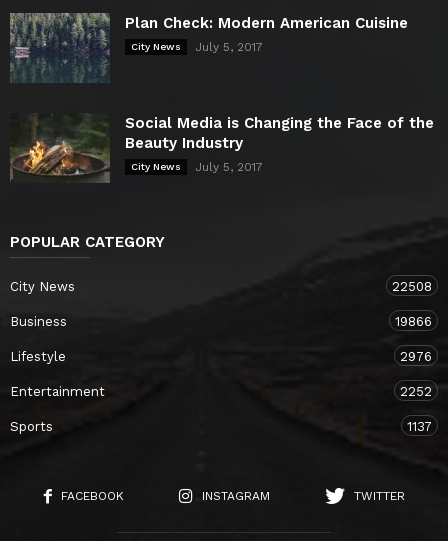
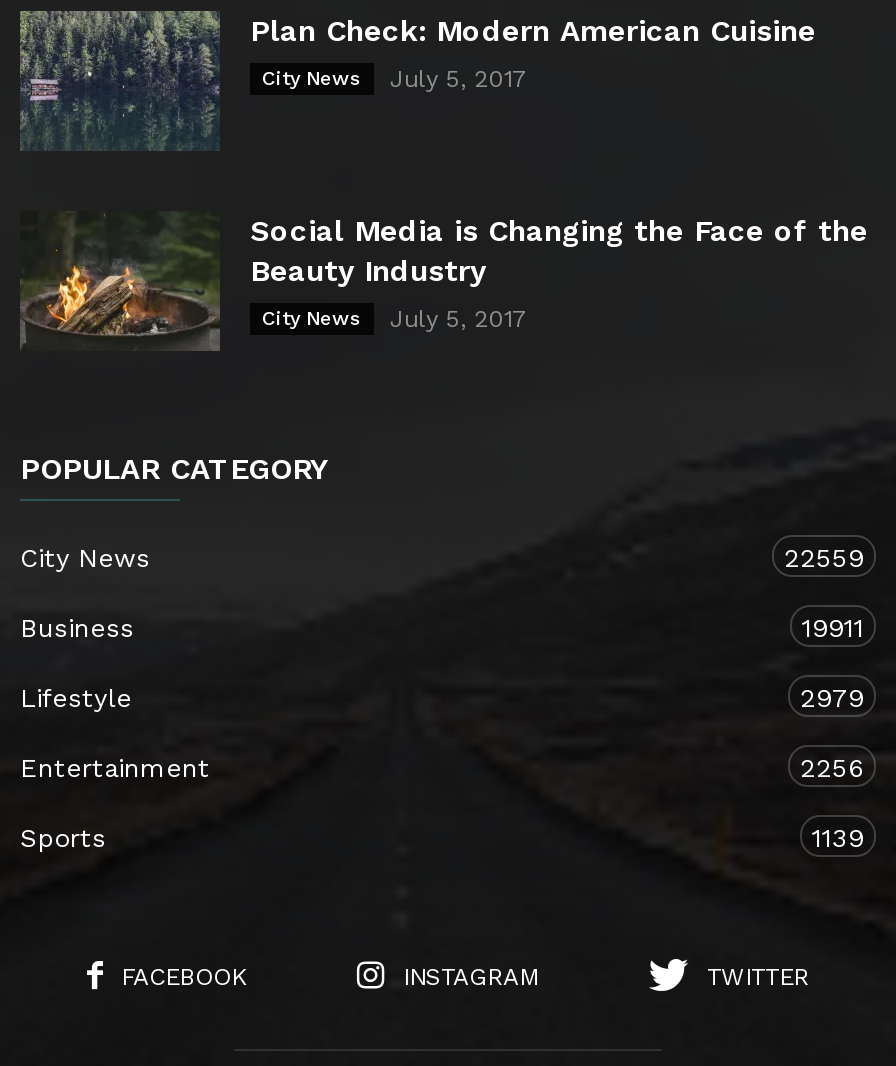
[392,279,432,294] 22508 -> [784,542,864,572] 22559
[395,314,432,329] 19866 -> [802,612,864,642] 19911
[400,349,432,364] 2976 -> [800,682,864,712] 2979
[400,384,432,399] 2252 -> [800,752,864,782] 2256
[407,419,432,434] 1137 -> [812,822,864,852] 1139

